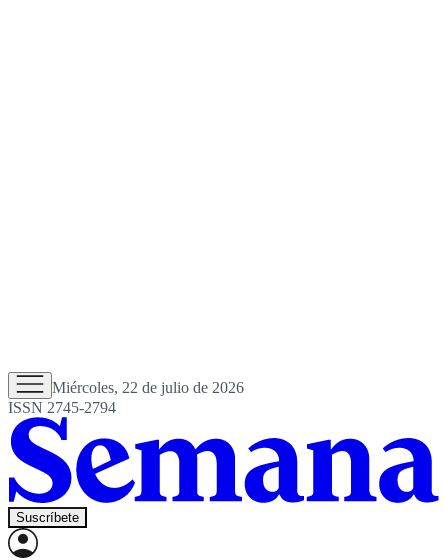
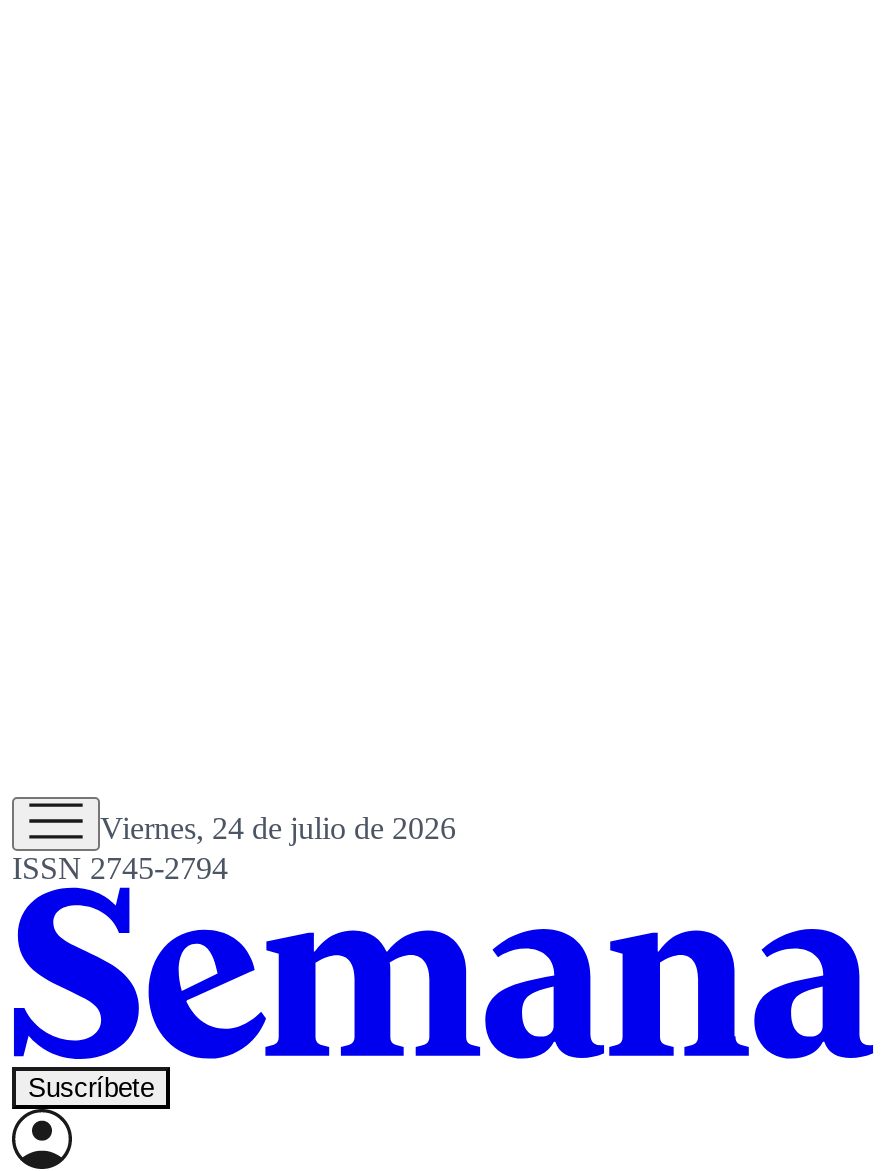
[52,379,244,396] Miércoles, 22 de julio de 2026 -> [100,811,456,845] Viernes, 24 de julio de 2026

